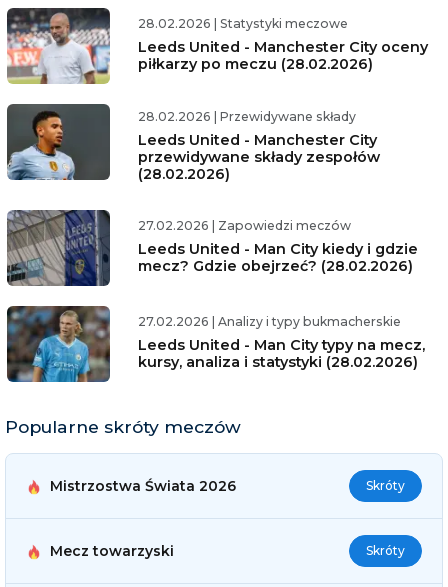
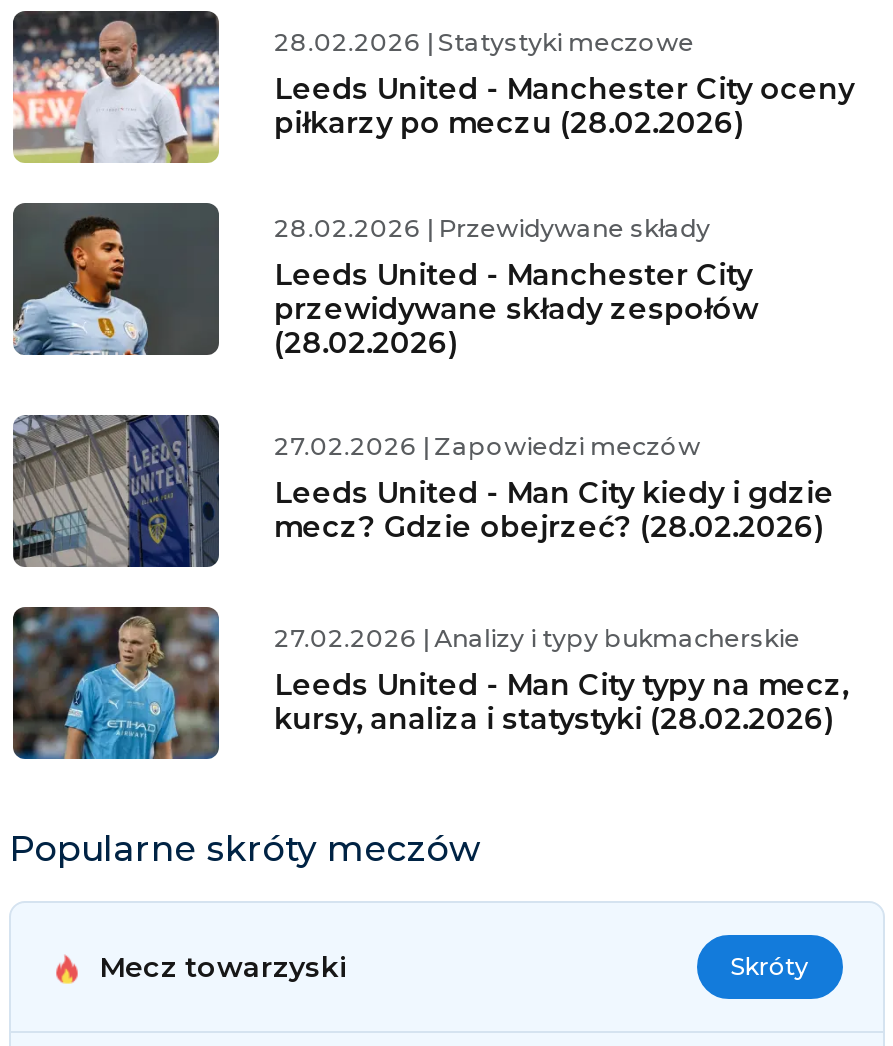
[50,477,405,495] Mistrzostwa Świata 2026 | Skróty -> none

